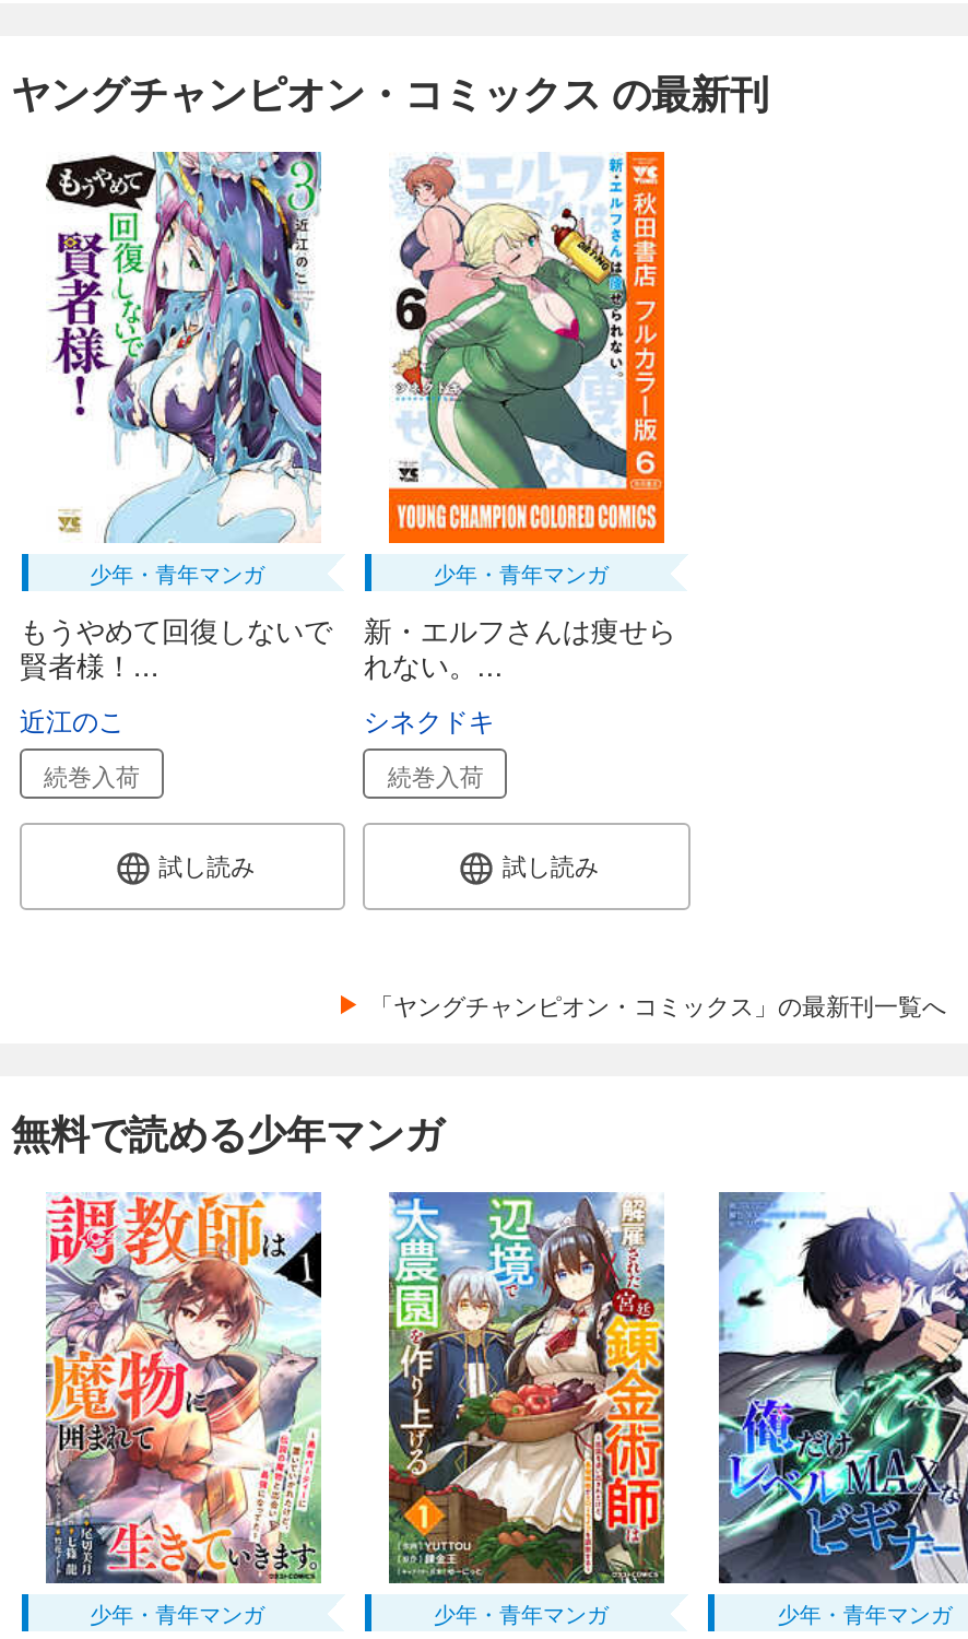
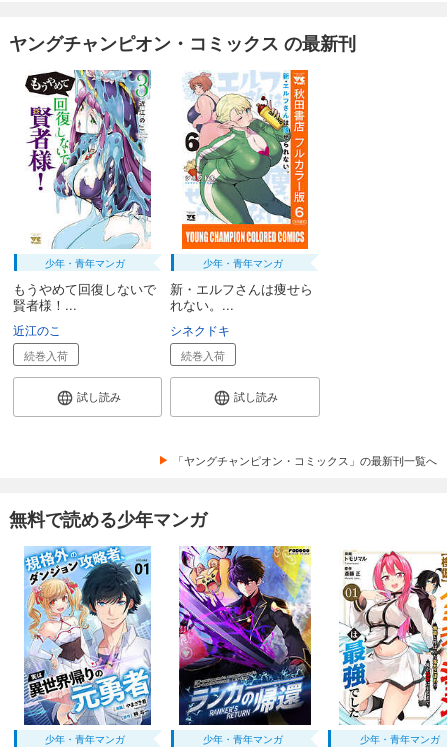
[44,1192,323,1585] [image] -> [23,546,152,726] [image]
[382,1190,671,1585] [image] -> [178,545,312,726] [image]
[717,1190,961,1585] [image] -> [333,546,444,725] [image]

